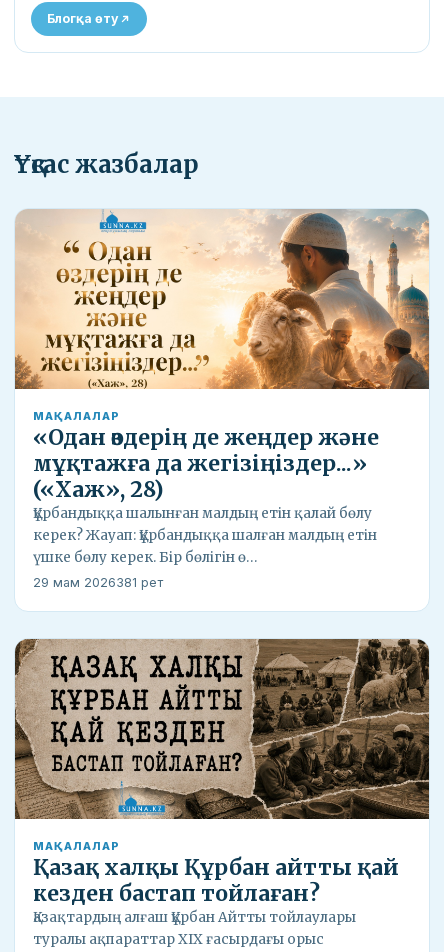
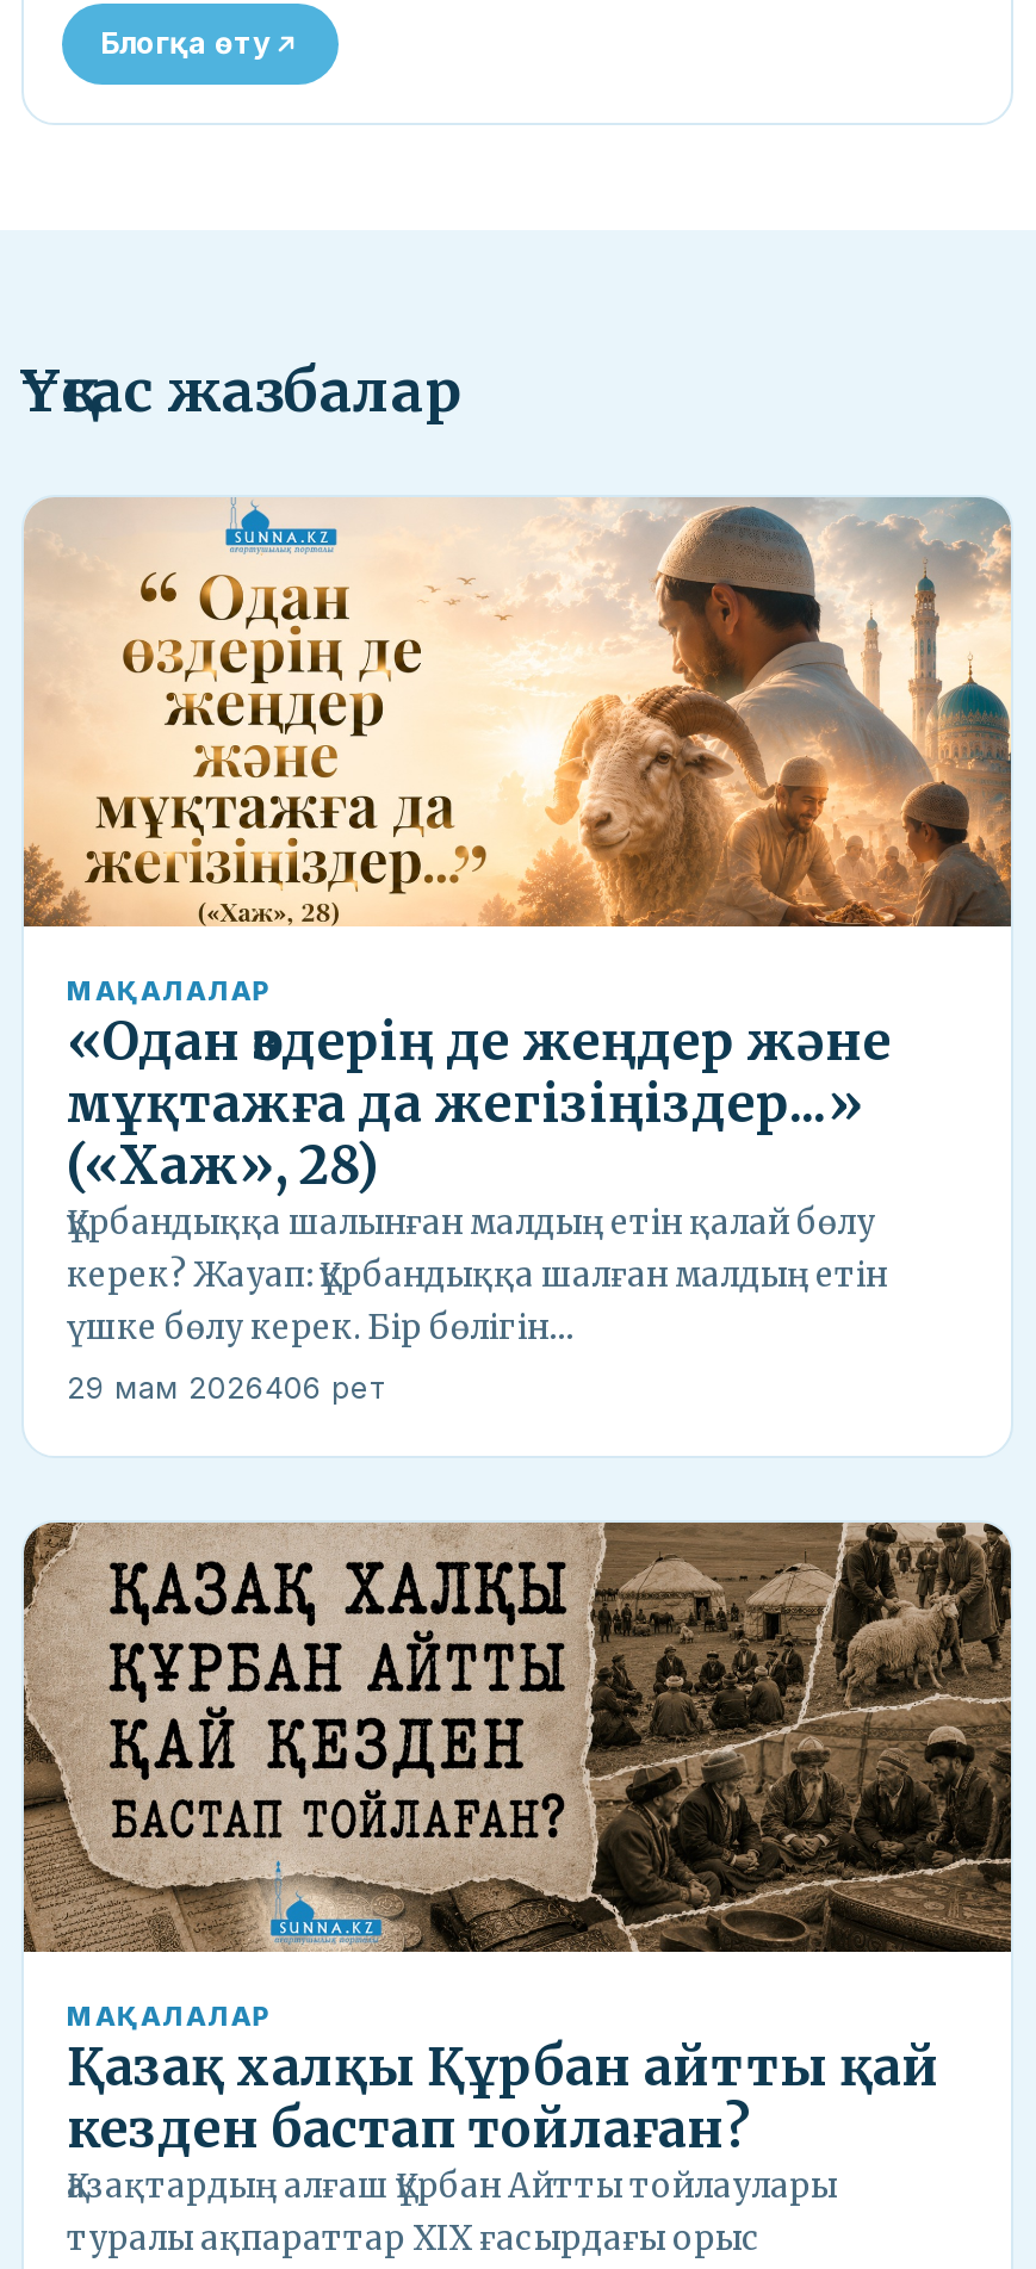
[33,549,257,566] үшке бөлу керек. Бір бөлігін ө… -> [67,1308,575,1349] үшке бөлу керек. Бір бөлігін…
[33,575,163,590] 29 мам 2026381 рет -> [67,1370,384,1406] 29 мам 2026406 рет

